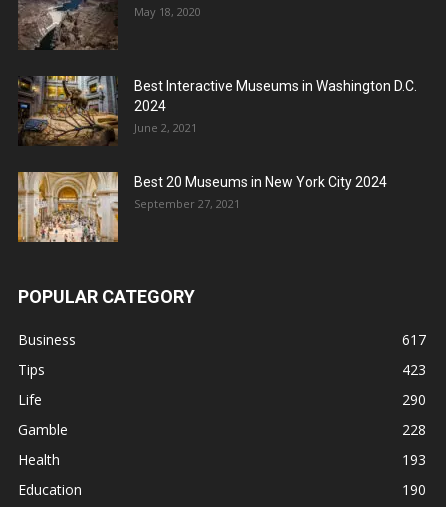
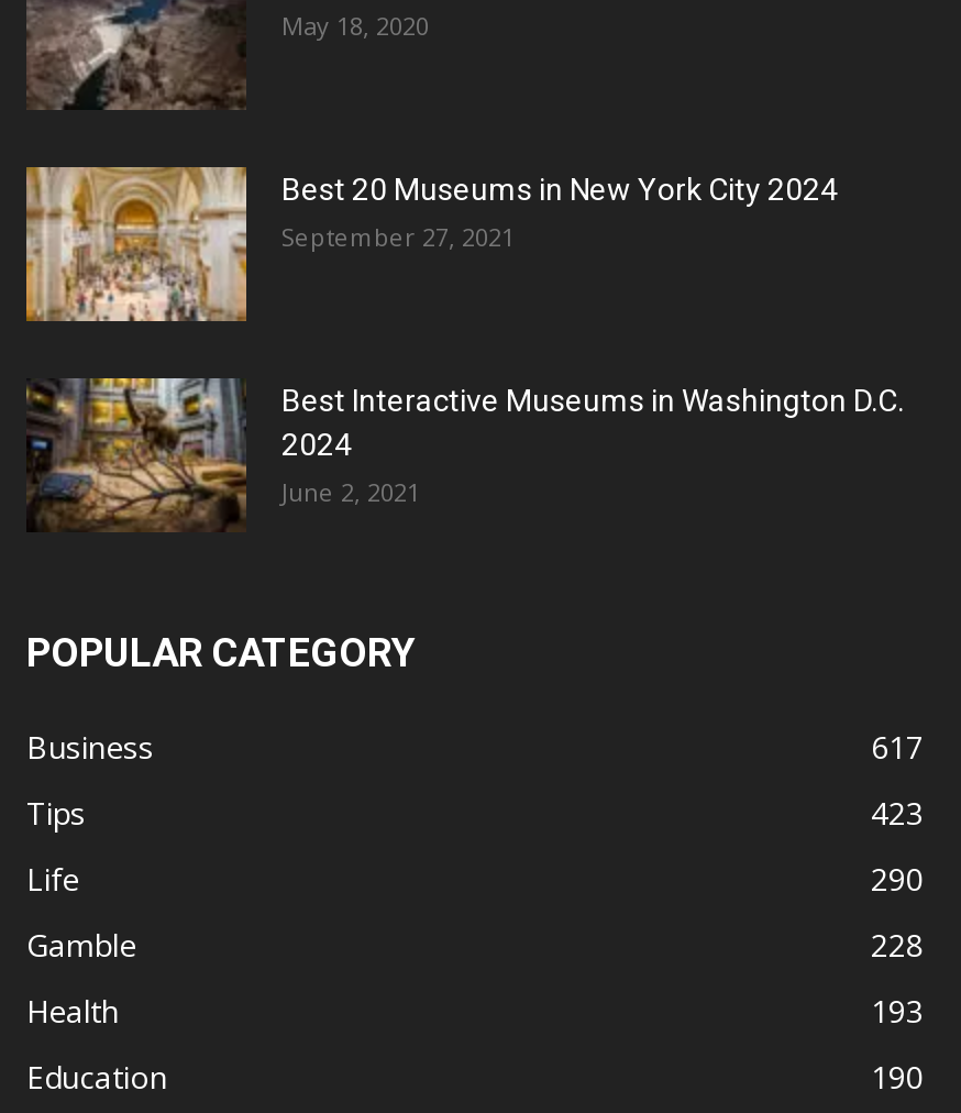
moved [16,74,417,147] -> [22,374,904,535]: [image] | Best Interactive Museums in Washington D.C. | 2024 | June 2, 2021
moved [17,171,387,243] -> [24,165,838,323]: [image] | Best 20 Museums in New York City 2024 | September 27, 2021

